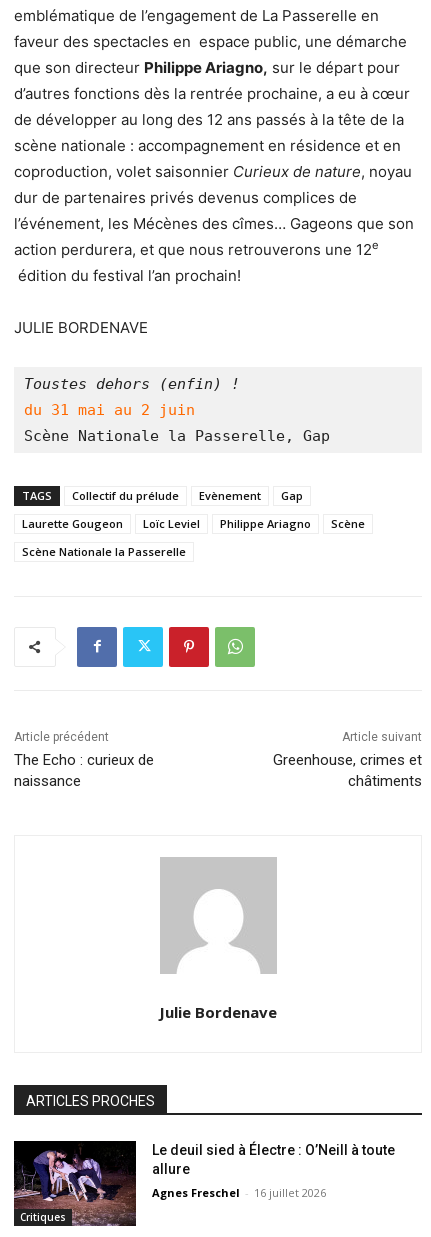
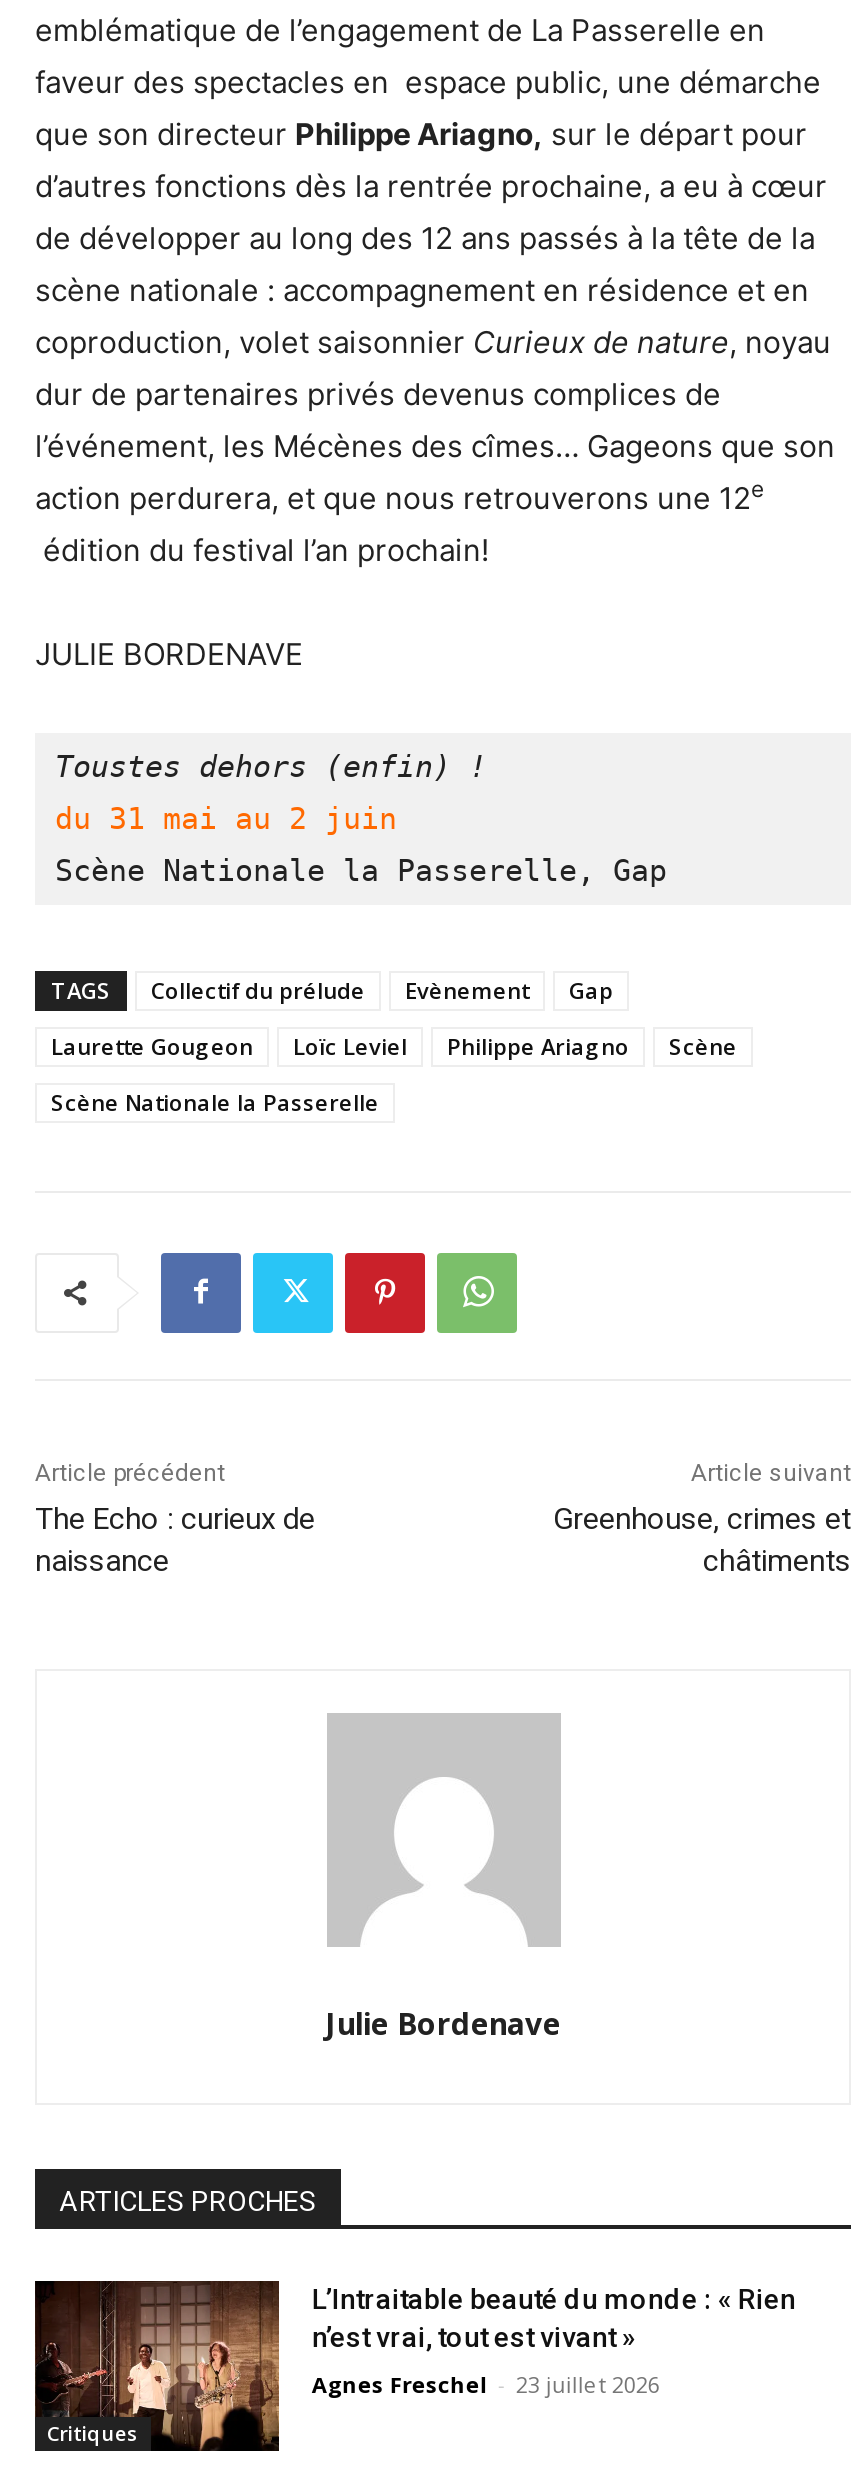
[13,1141,395,1227] [image] | Le deuil sied à Électre : O’Neill à toute | allure -> [35,2281,796,2453] [image] | L’Intraitable beauté du monde : « Rien | n’est vrai, tout est vivant »
[152,1185,326,1200] Agnes Freschel - 16 juillet 2026 -> [312,2368,660,2398] Agnes Freschel - 23 juillet 2026

